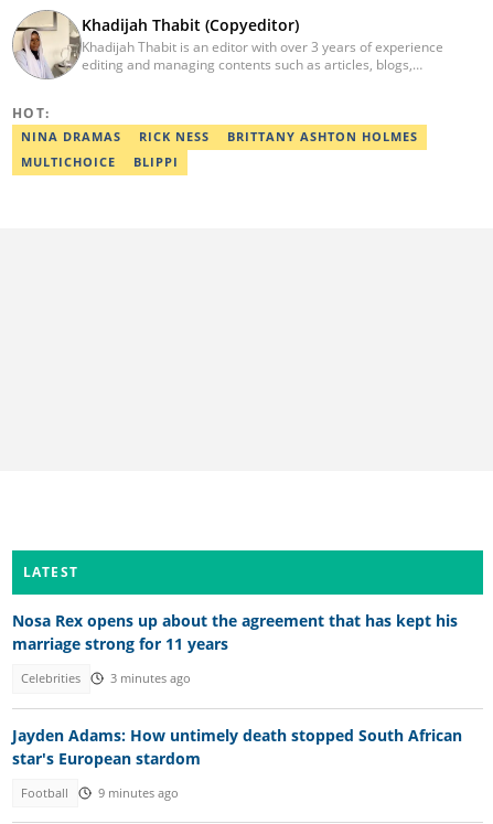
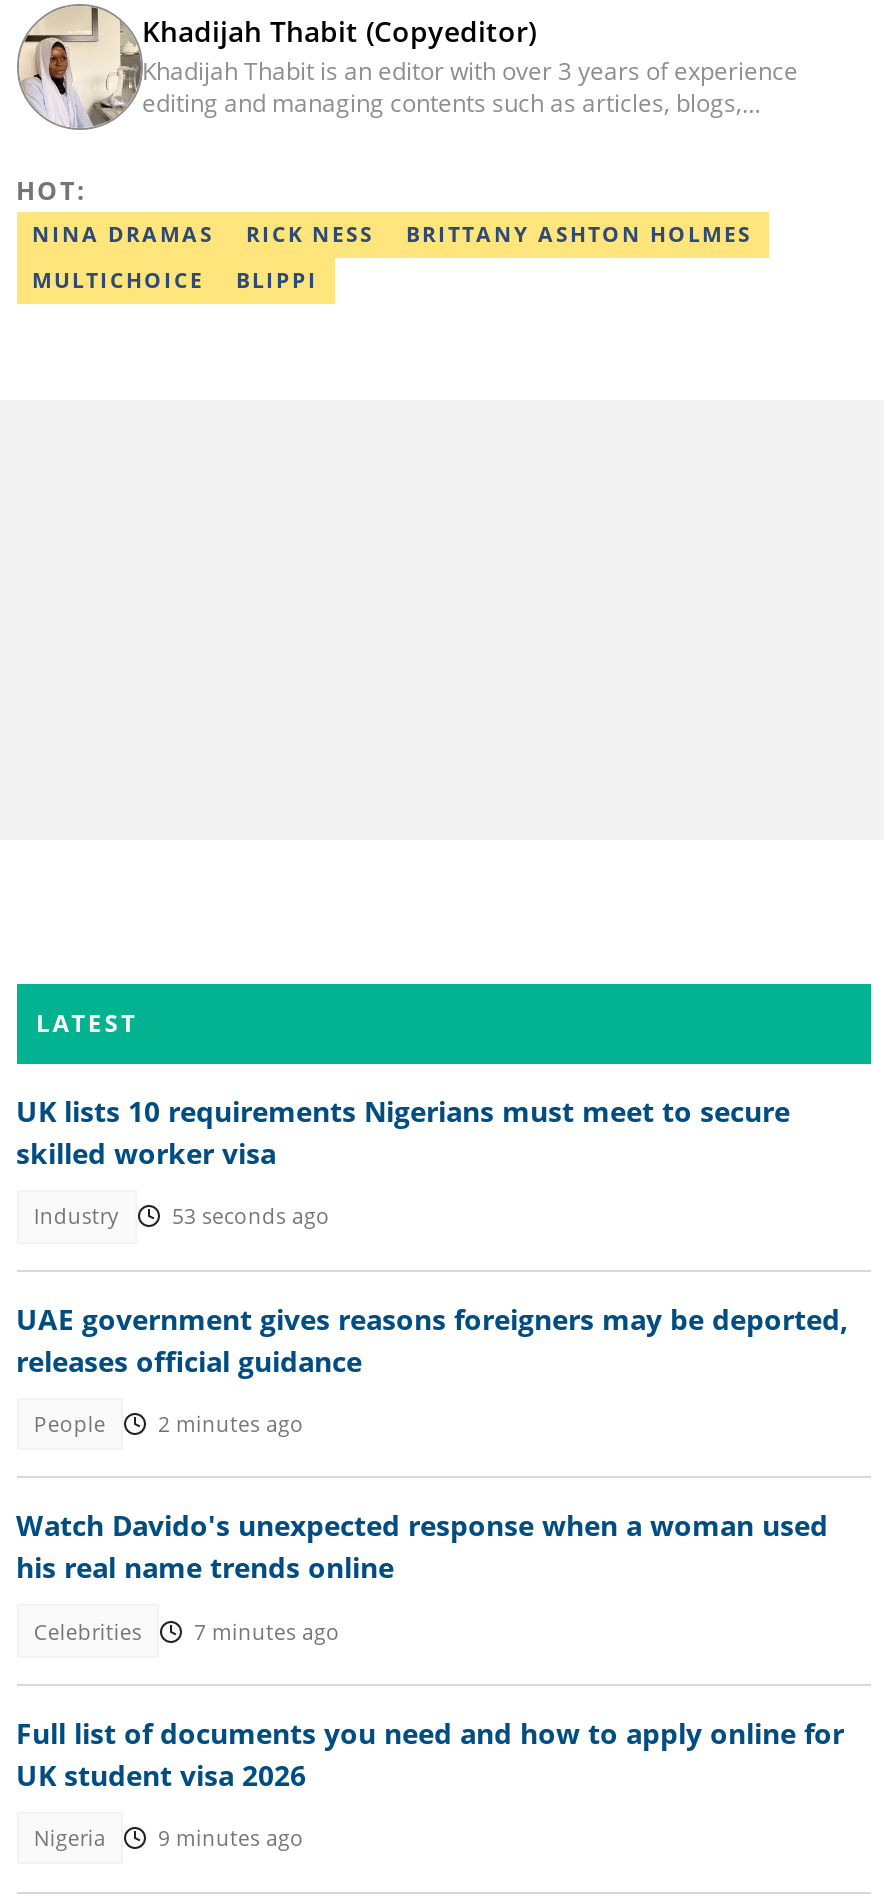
[12,610,457,654] Nosa Rex opens up about the agreement that has kept his | marriage strong for 11 years -> [16,1092,848,1587] UK lists 10 requirements Nigerians must meet to secure | skilled worker visa | Industry | 53 seconds ago | UAE government gives reasons foreigners may be deported, | releases official guidance | People | 2 minutes ago | Watch Davido's unexpected response when a woman used | his real name trends online
[21,671,190,686] Celebrities 3 minutes ago -> [34,1617,340,1645] Celebrities 7 minutes ago
[12,725,462,769] Jayden Adams: How untimely death stopped South African | star's European stardom -> [16,1714,844,1794] Full list of documents you need and how to apply online for | UK student visa 2026
[21,785,69,801] Football -> [34,1824,106,1852] Nigeria

